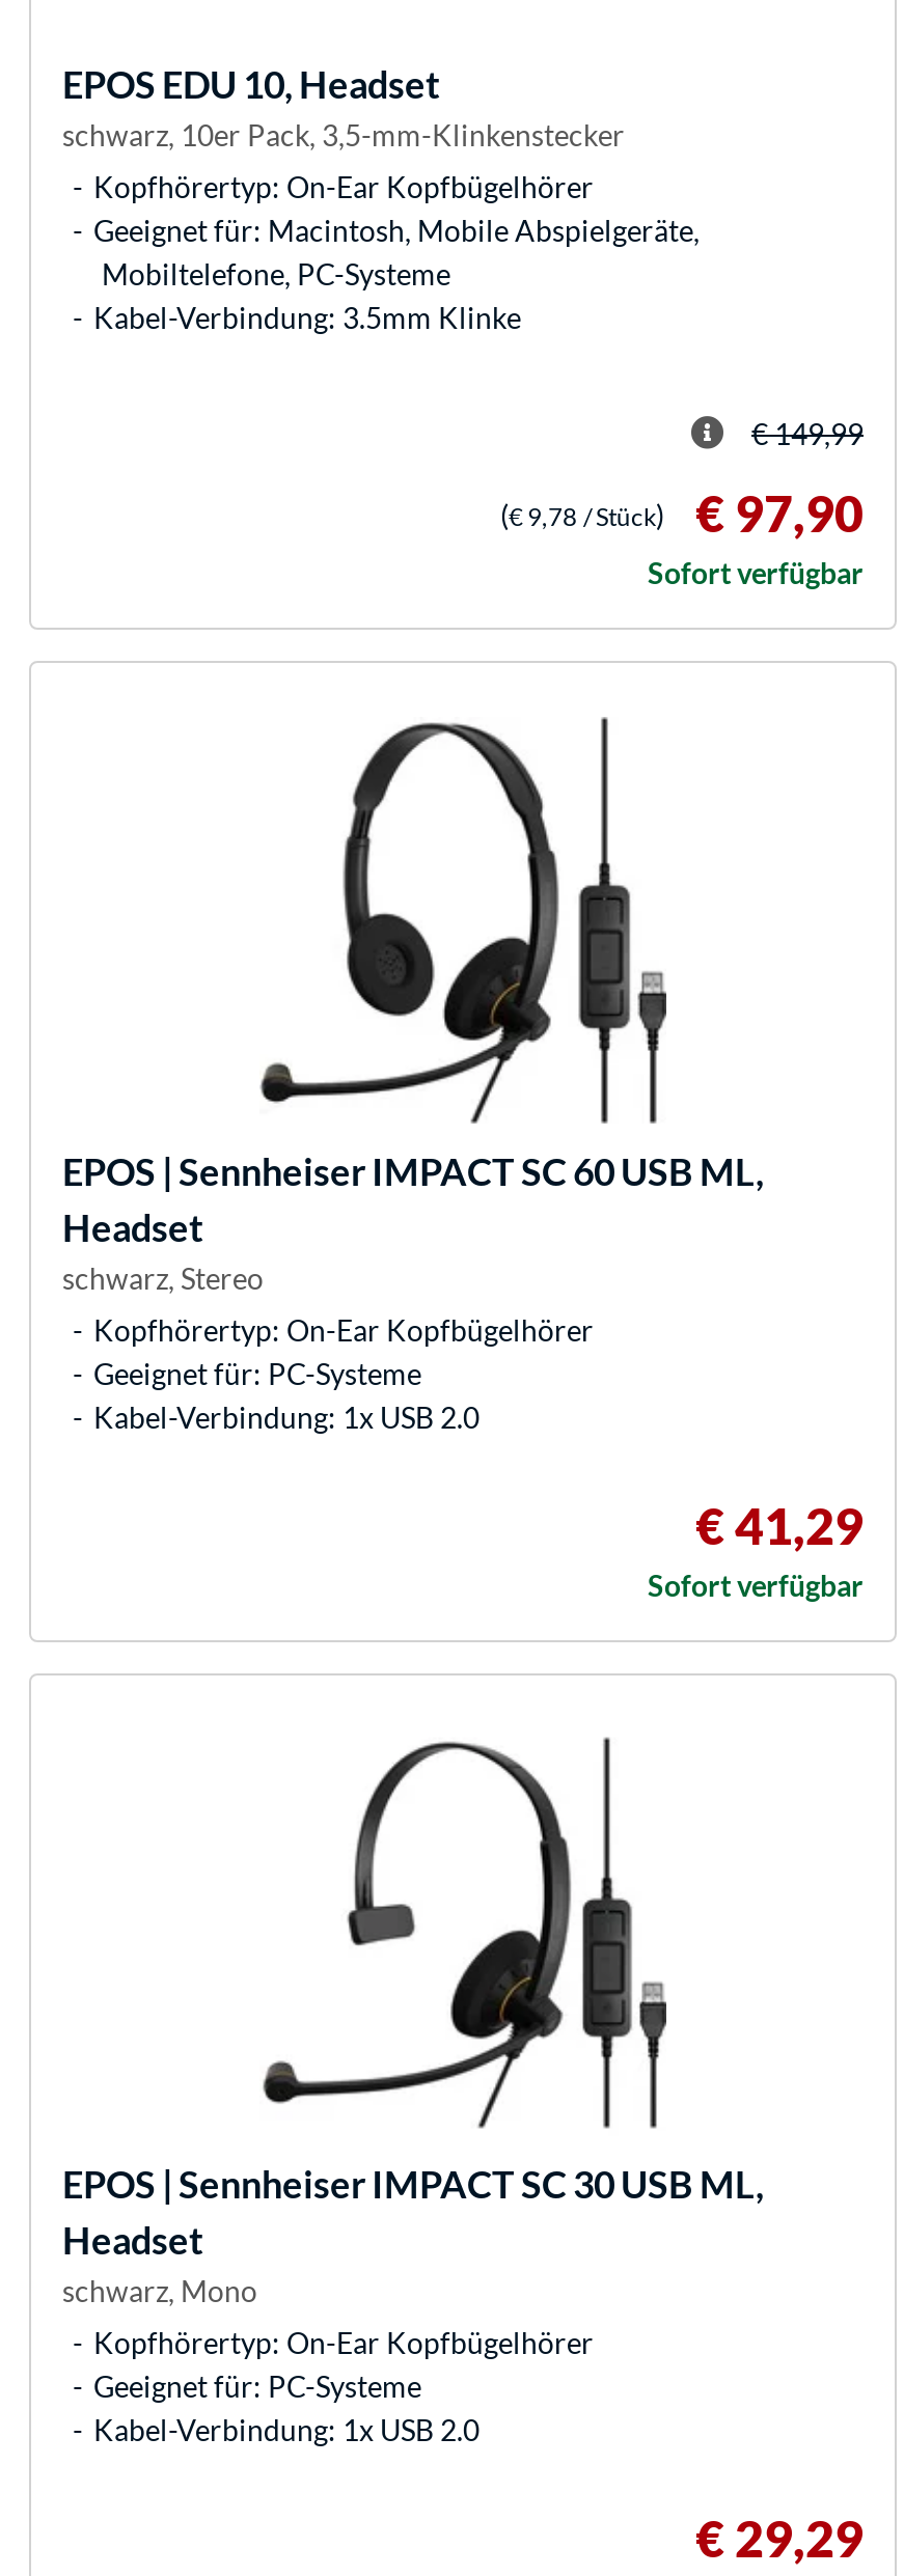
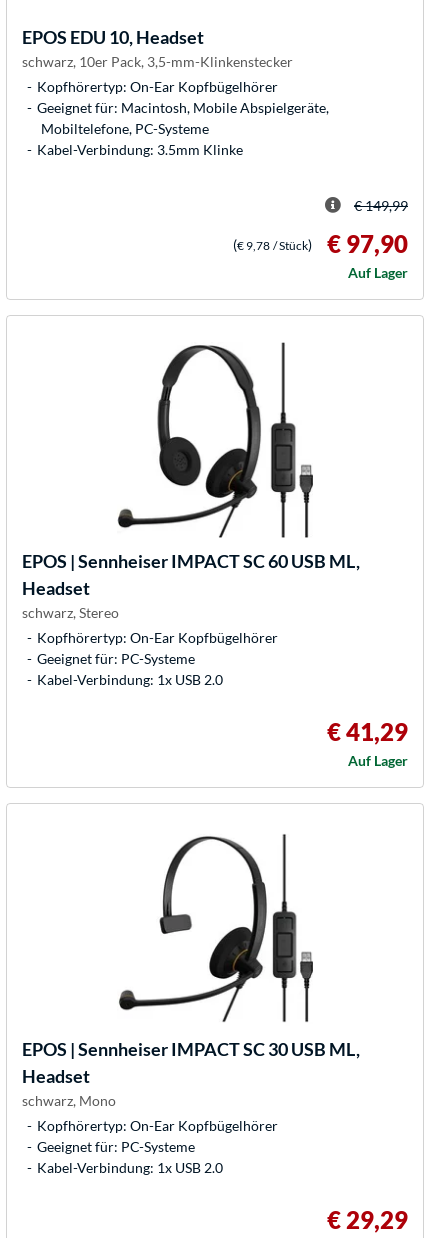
[648,556,864,591] Sofort verfügbar -> [348,264,408,281] Auf Lager
[648,1568,864,1603] Sofort verfügbar -> [348,752,408,769] Auf Lager

